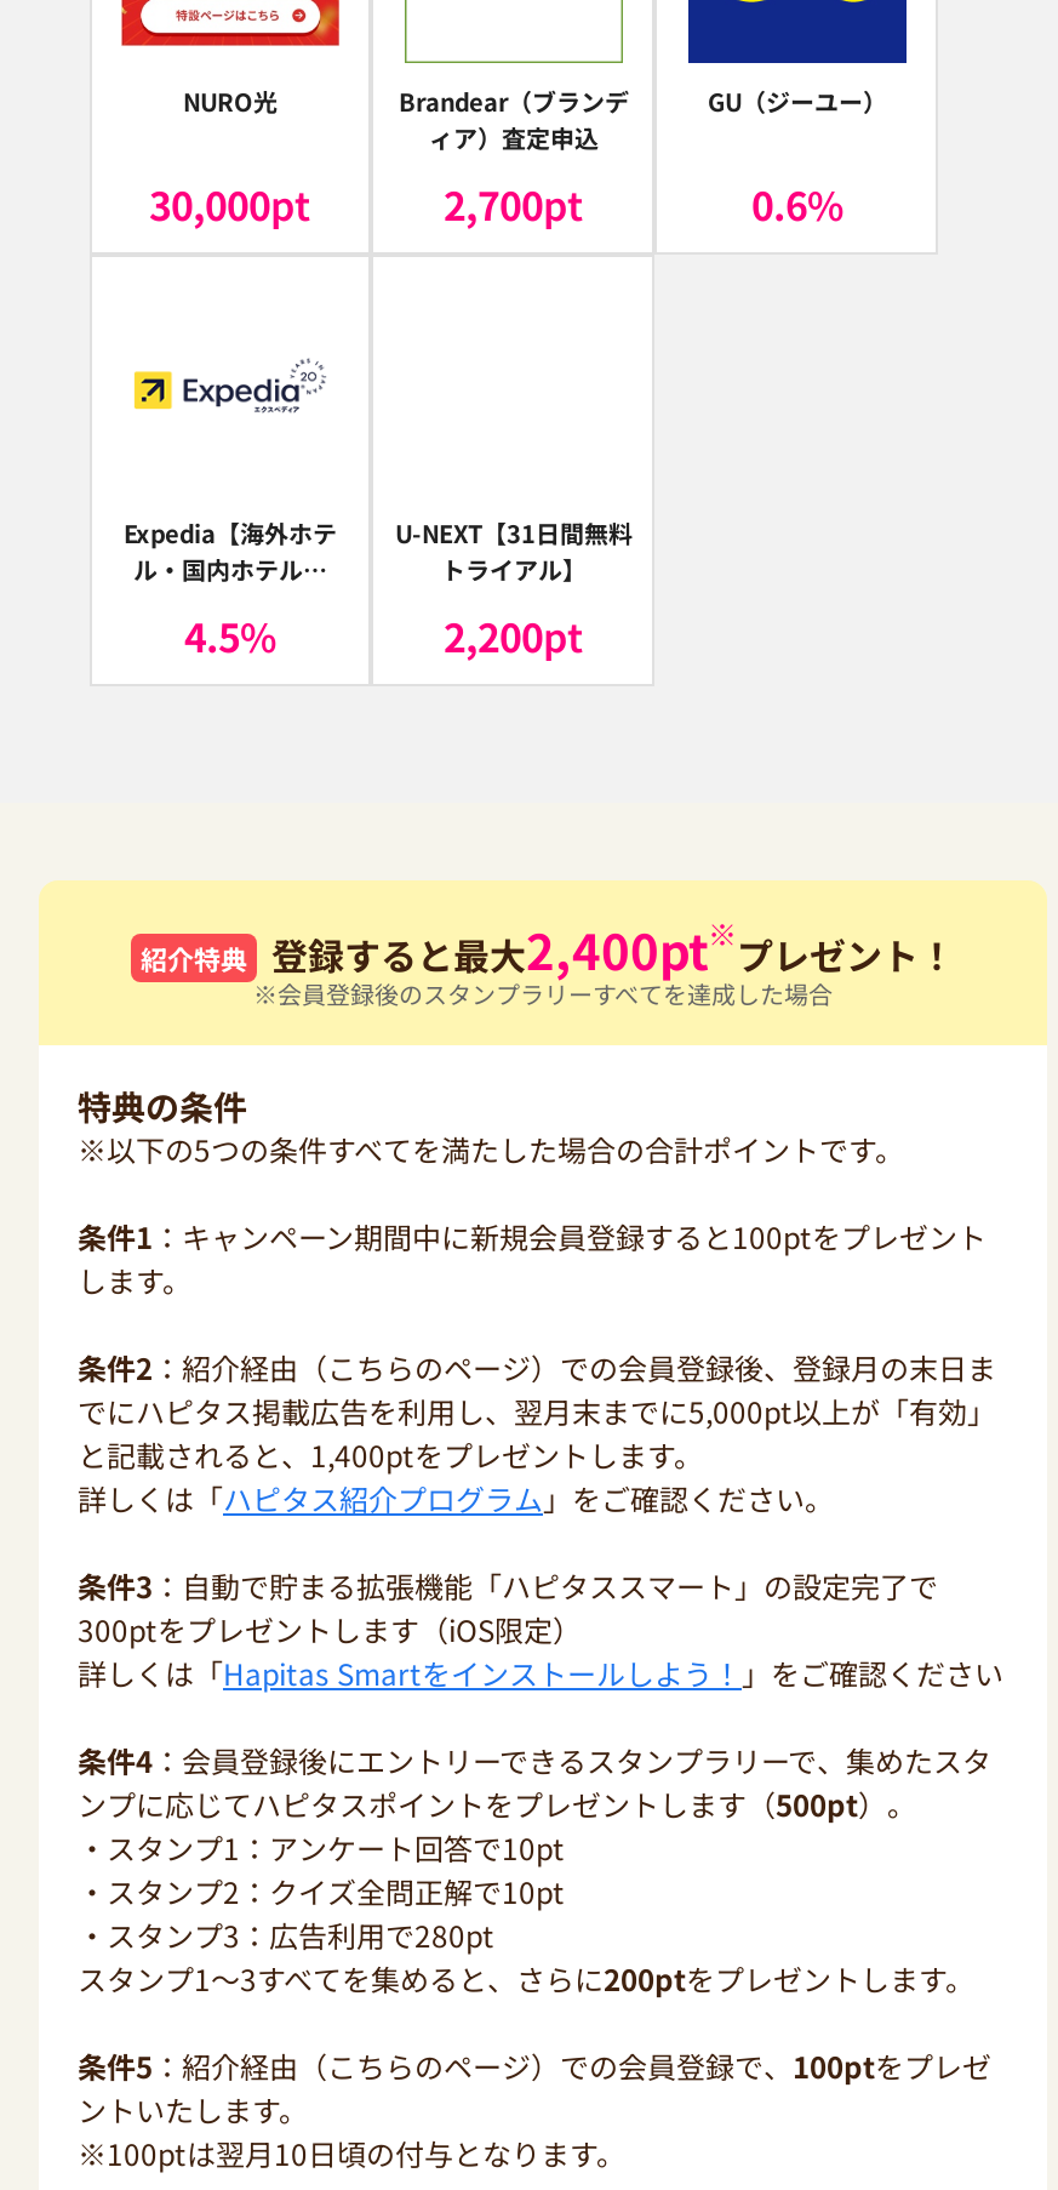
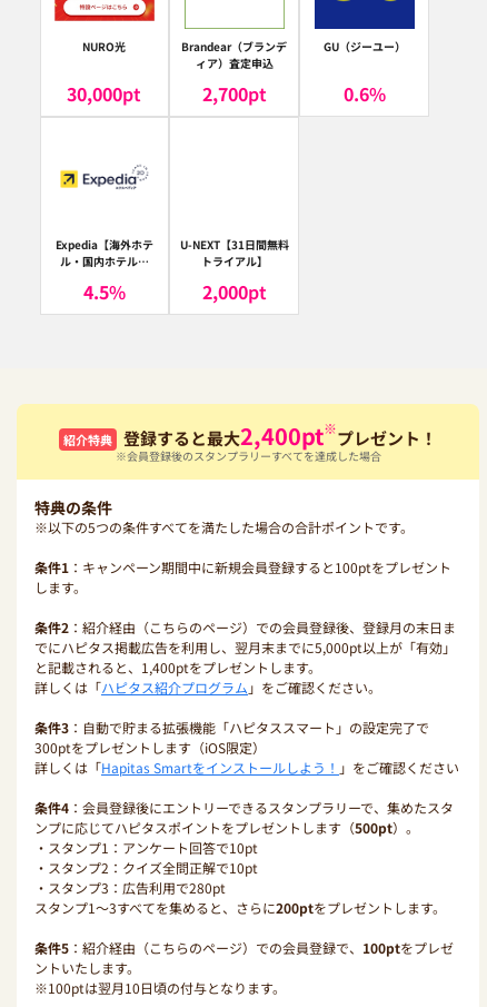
[444,607,584,665] 2,200pt -> [202,278,267,305] 2,000pt

